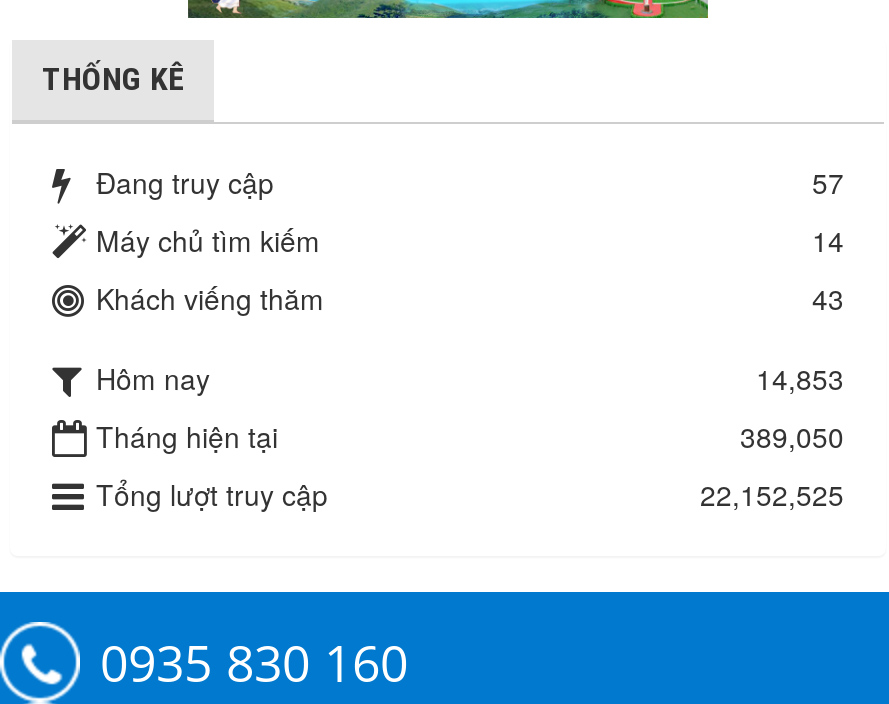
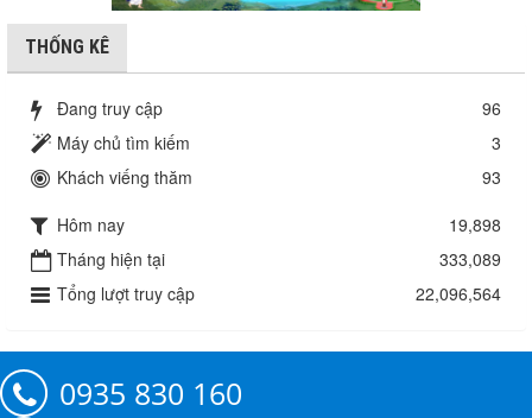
[812,162,844,202] 57 -> [482,96,501,120] 96
[812,220,844,260] 14 -> [492,131,501,154] 3
[812,278,844,318] 43 -> [482,165,501,189] 93
[756,358,844,398] 14,853 -> [449,213,501,236] 19,898
[740,416,844,456] 389,050 -> [439,247,501,271] 333,089
[700,474,844,514] 22,152,525 -> [416,282,501,305] 22,096,564

